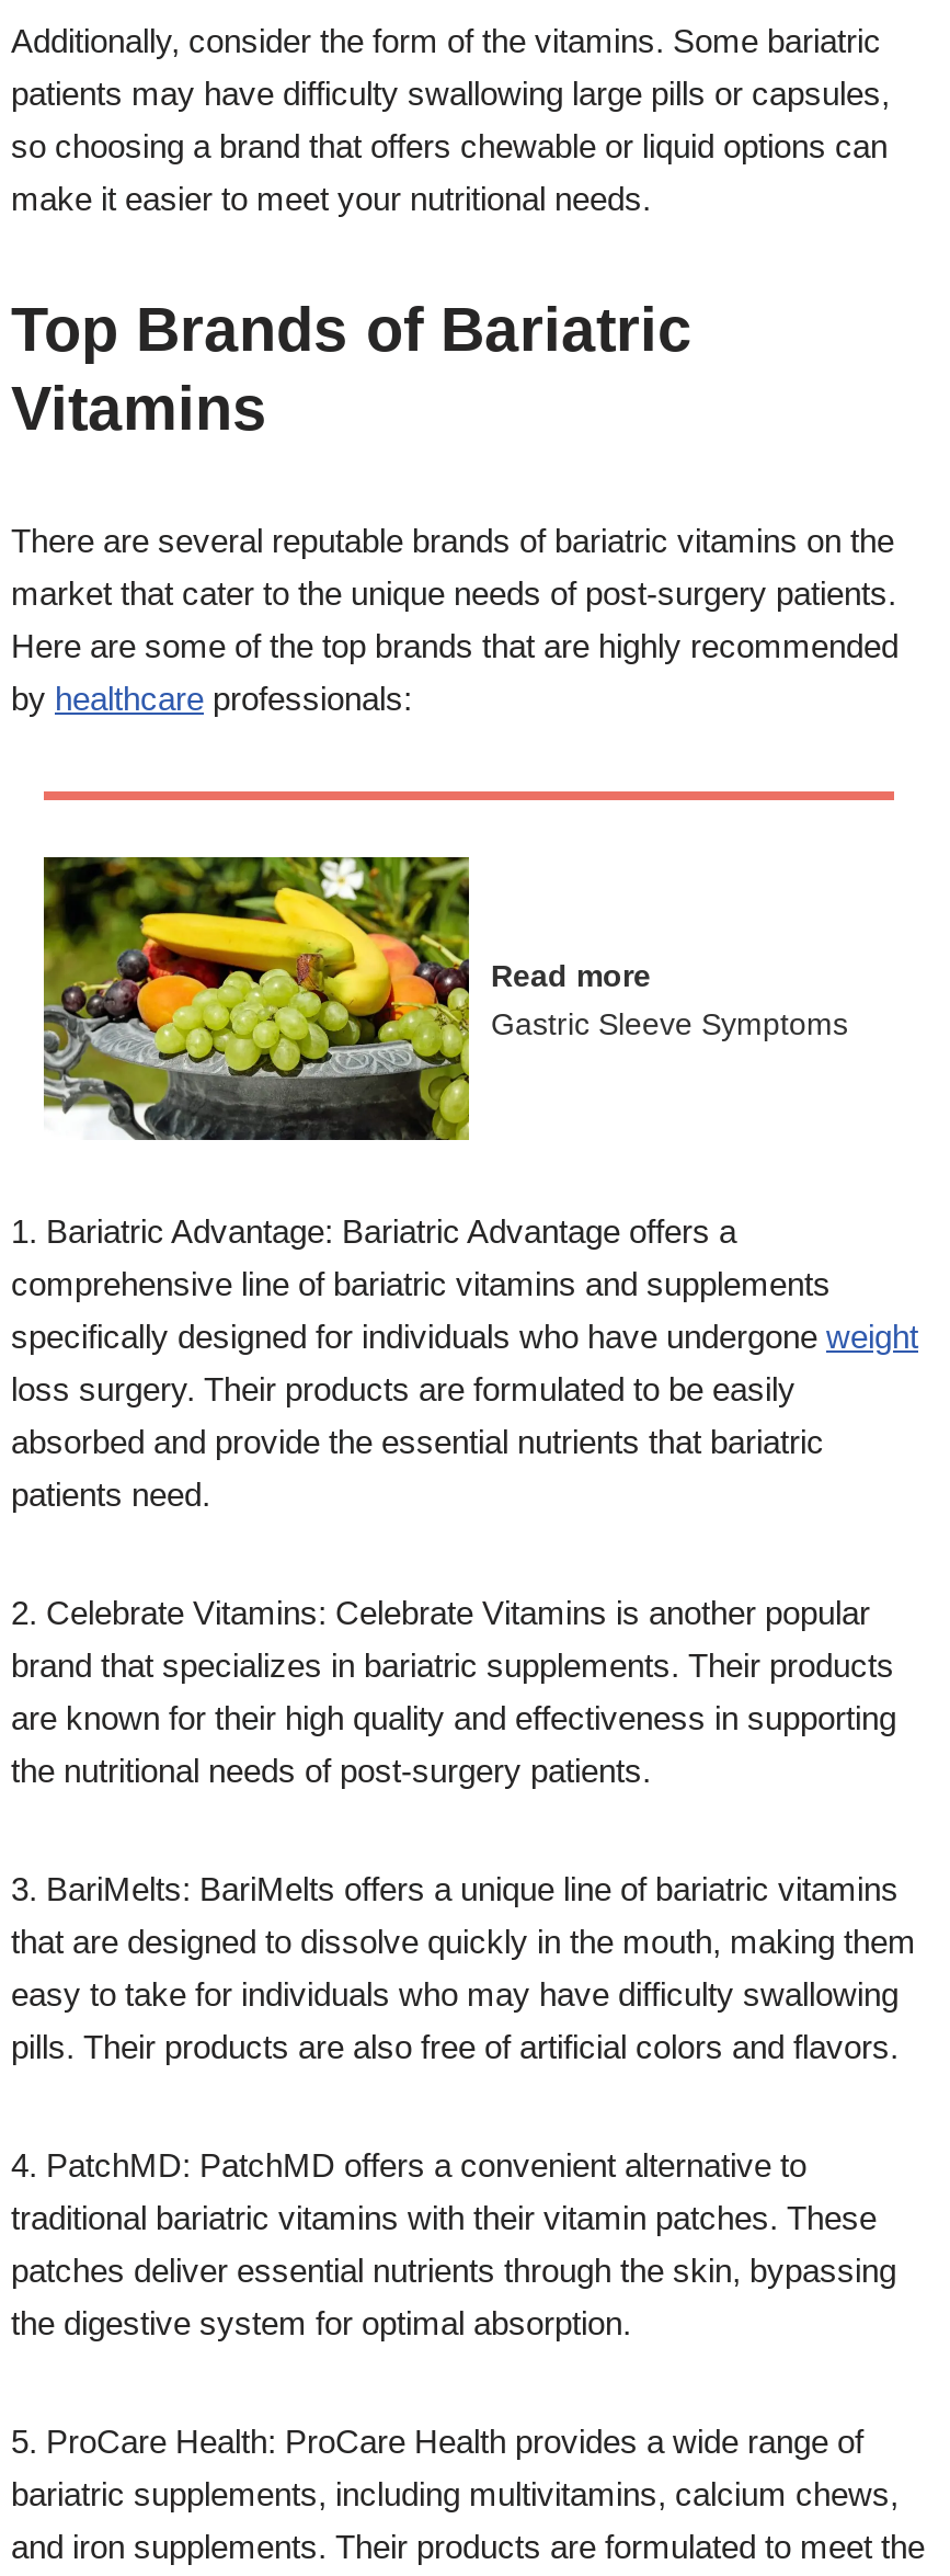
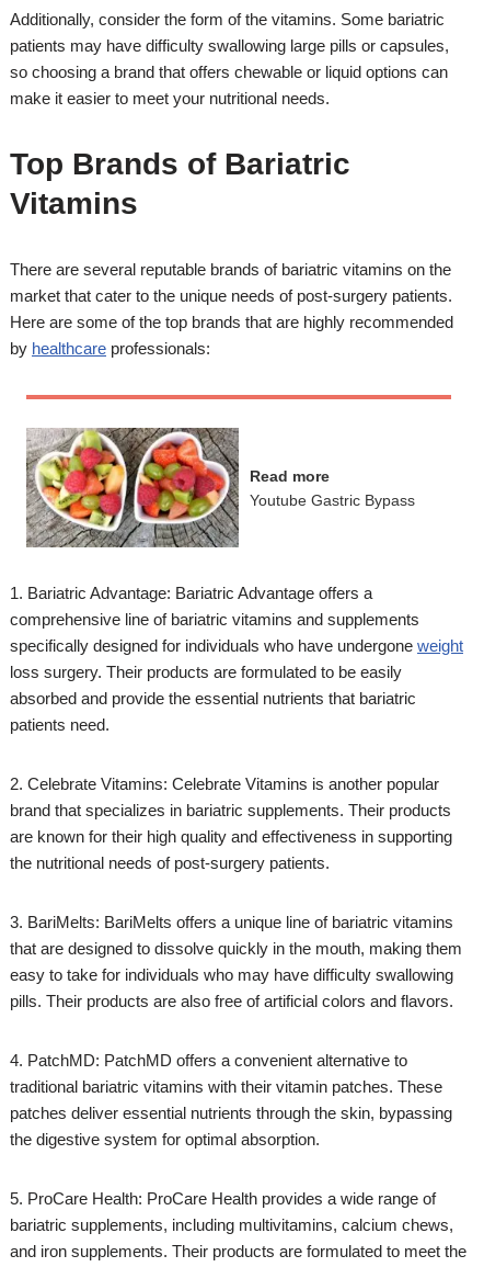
[42,855,848,1142] [image] | Gastric Sleeve Symptoms -> [25,427,415,548] [image] | Youtube Gastric Bypass

